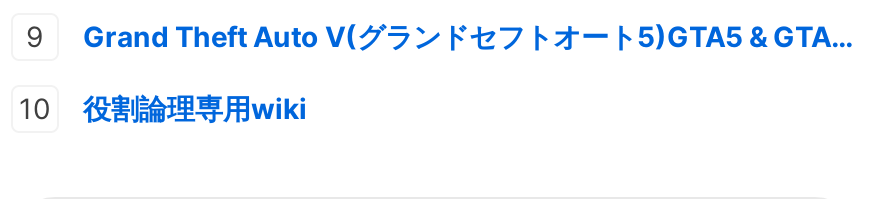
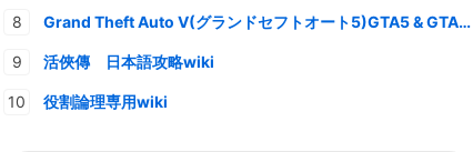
none -> [43,52,214,71] 活俠傳 日本語攻略wiki

